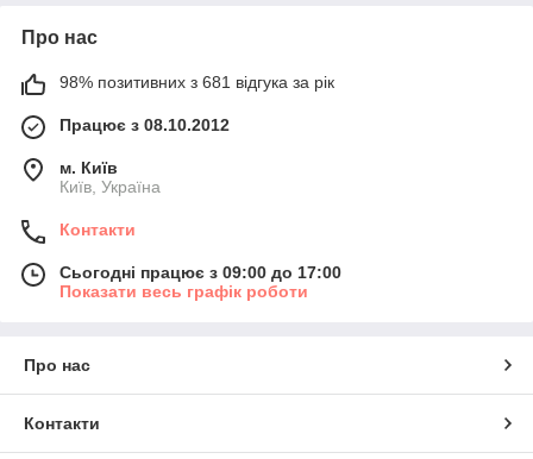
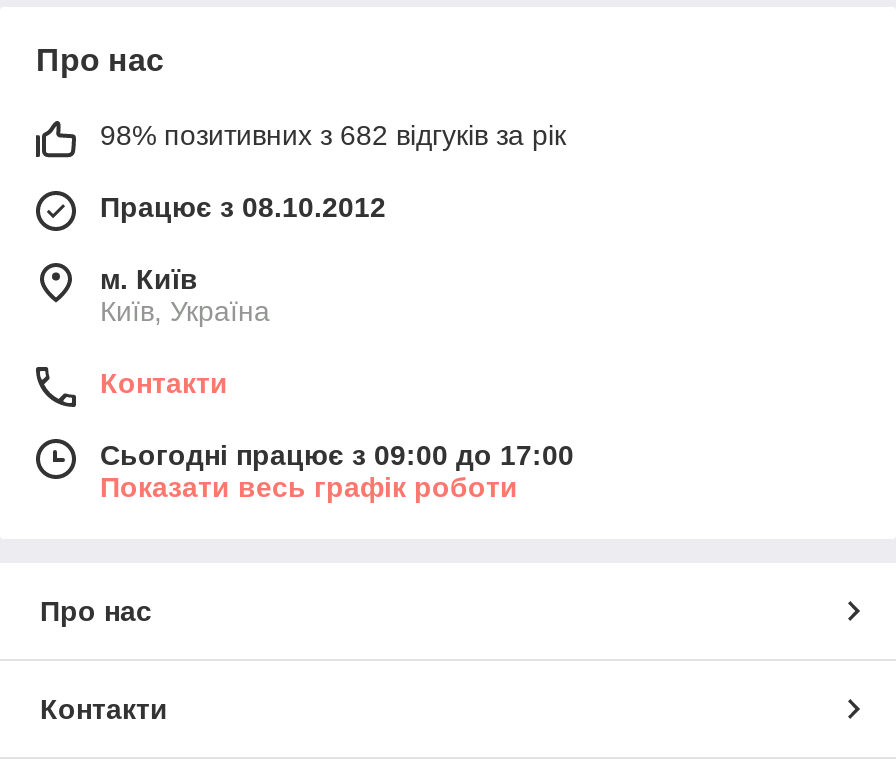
[59,72,334,91] 98% позитивних з 681 відгука за рік -> [100,119,566,151] 98% позитивних з 682 відгуків за рік

